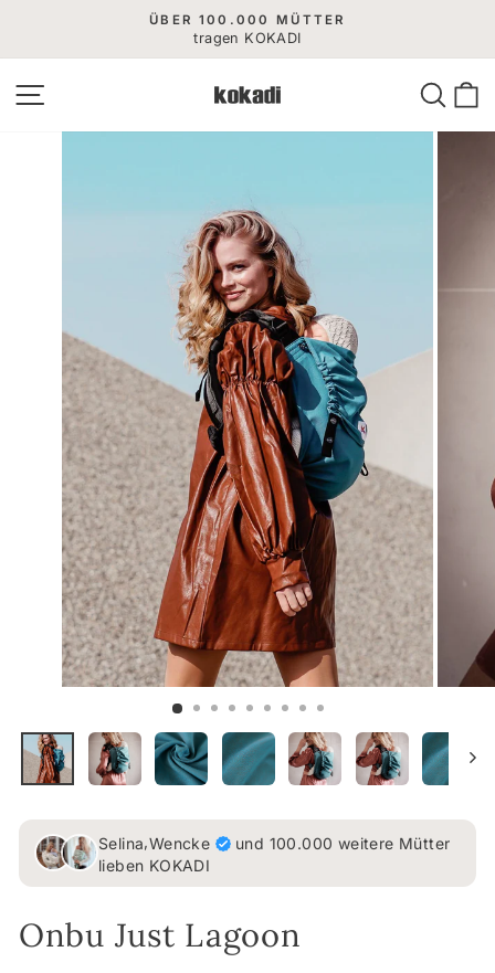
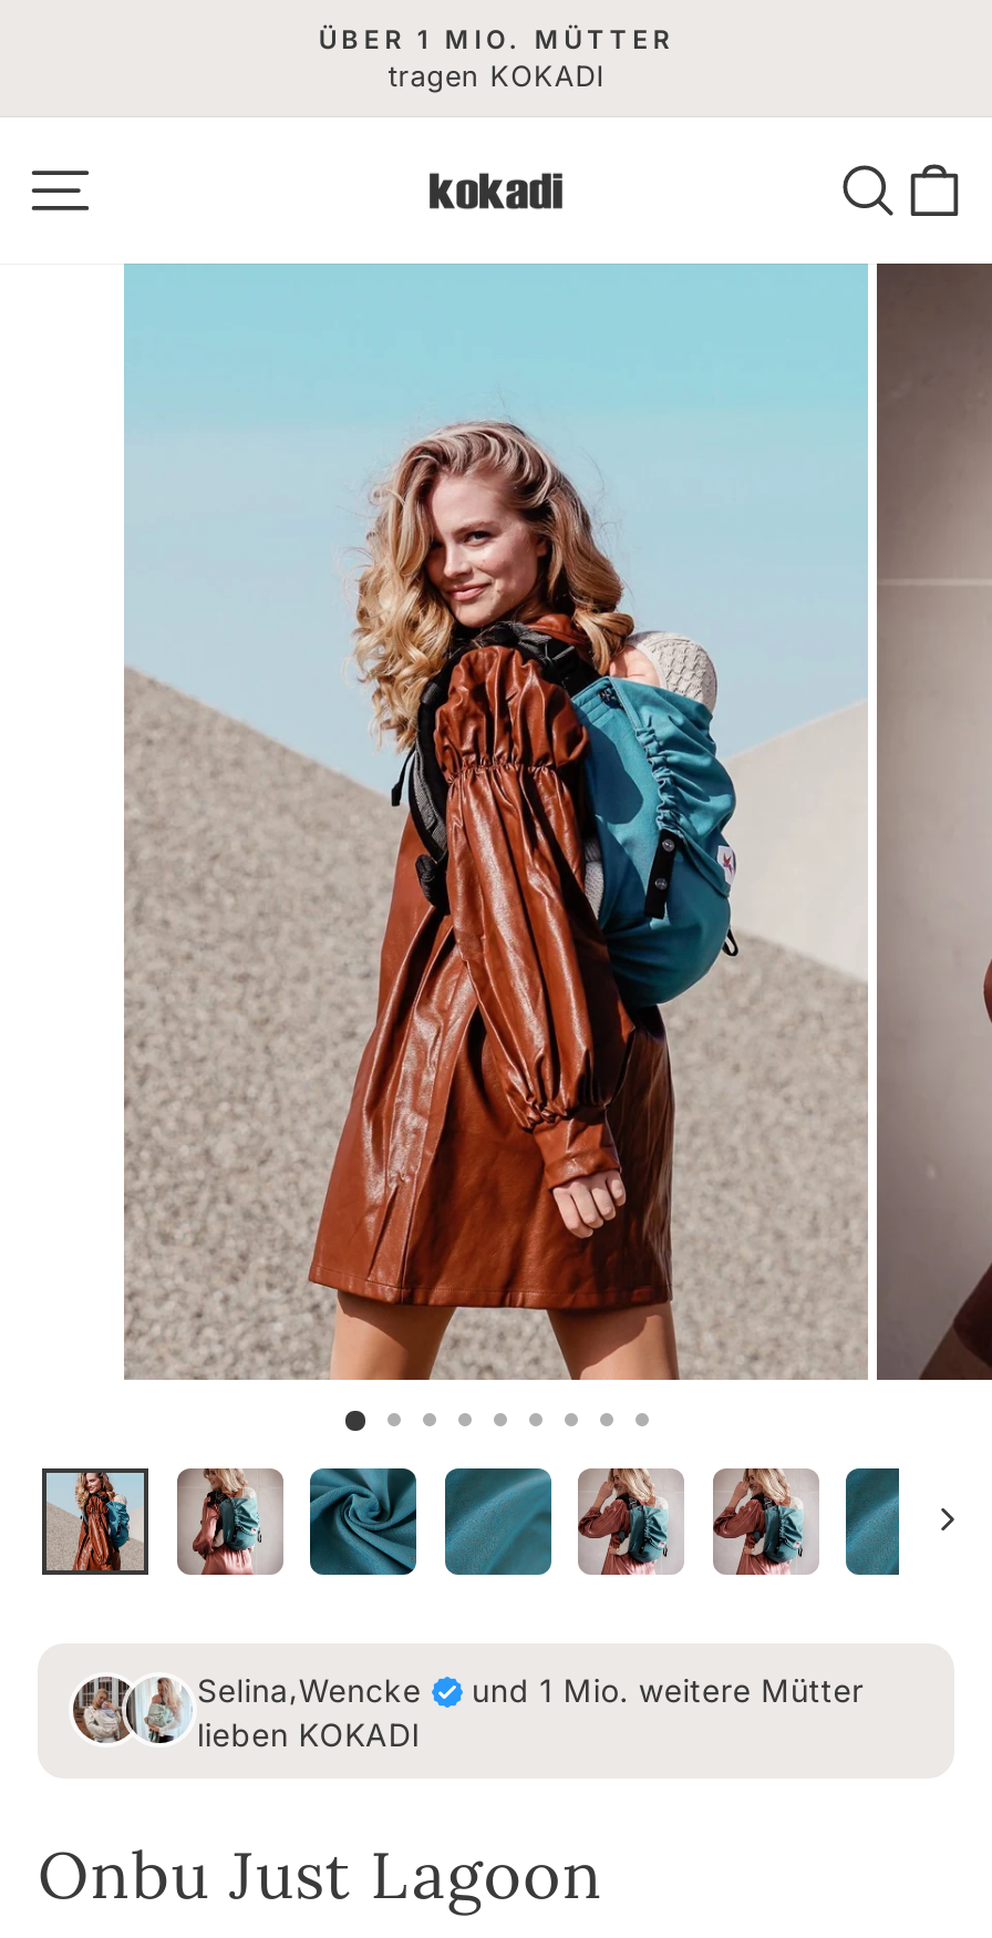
[149,12,346,28] ÜBER 100.000 MÜTTER -> [318,24,674,55] ÜBER 1 MIO. MÜTTER
[235,833,450,852] und 100.000 weitere Mütter -> [472,1671,864,1708] und 1 Mio. weitere Mütter

